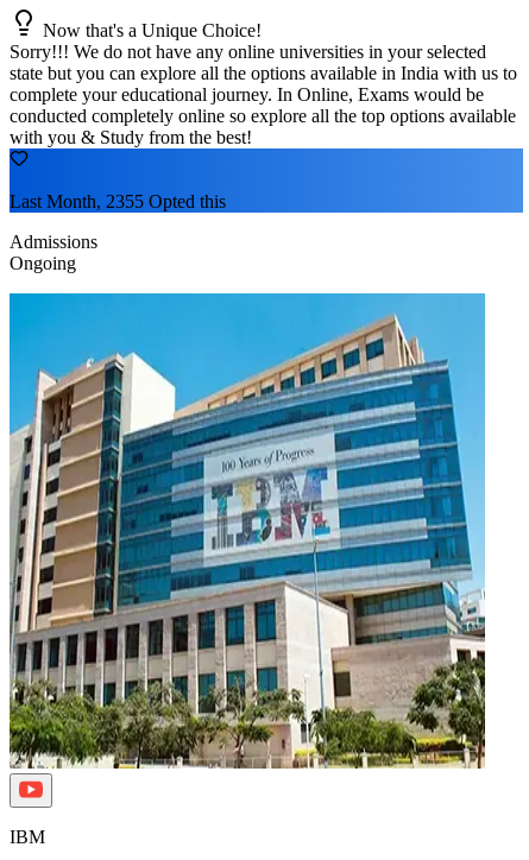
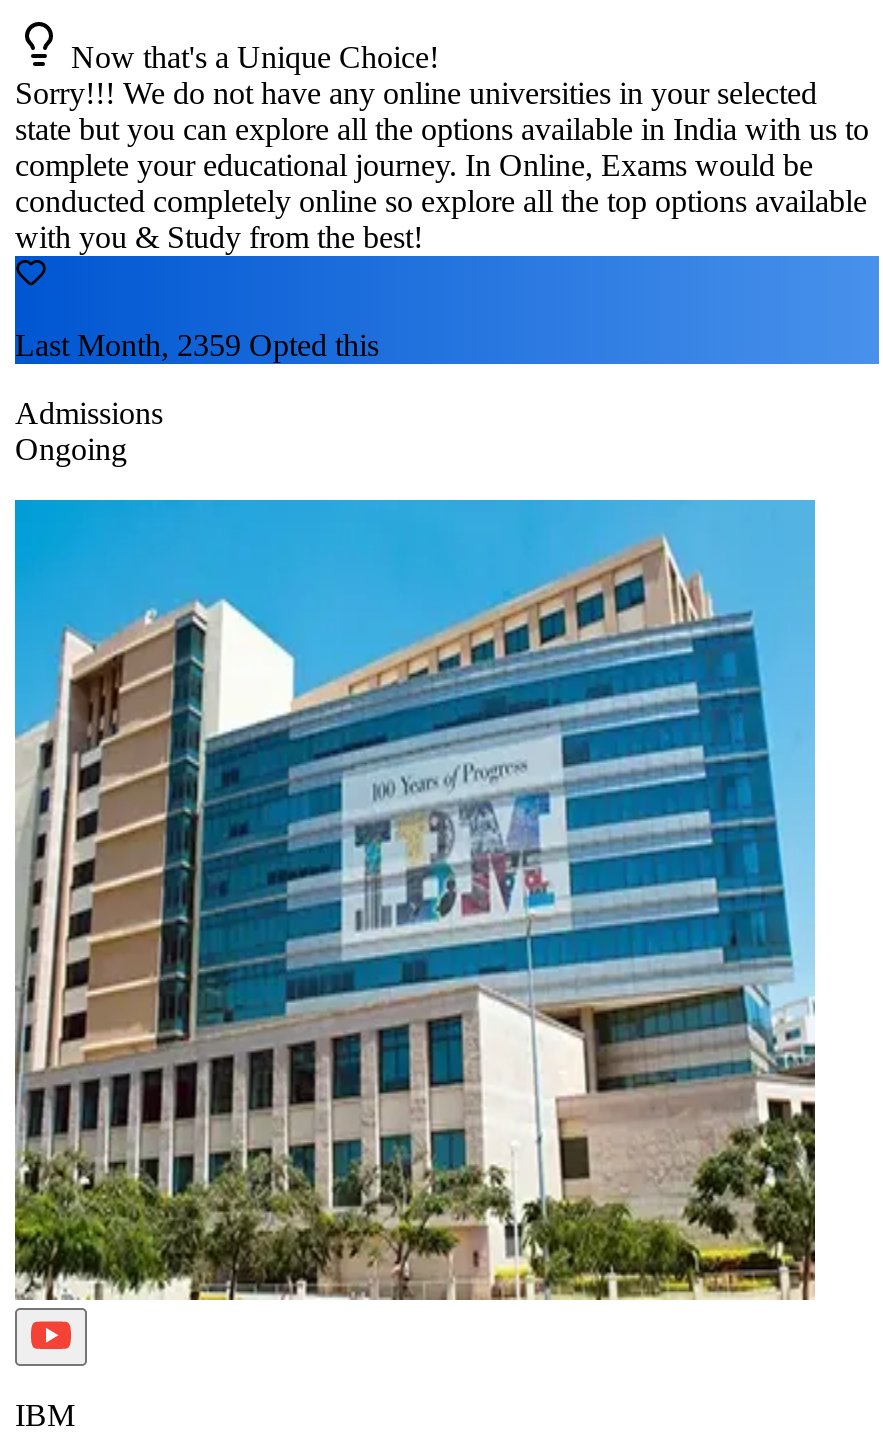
[10,191,226,211] Last Month, 2355 Opted this -> [15,327,379,361] Last Month, 2359 Opted this

